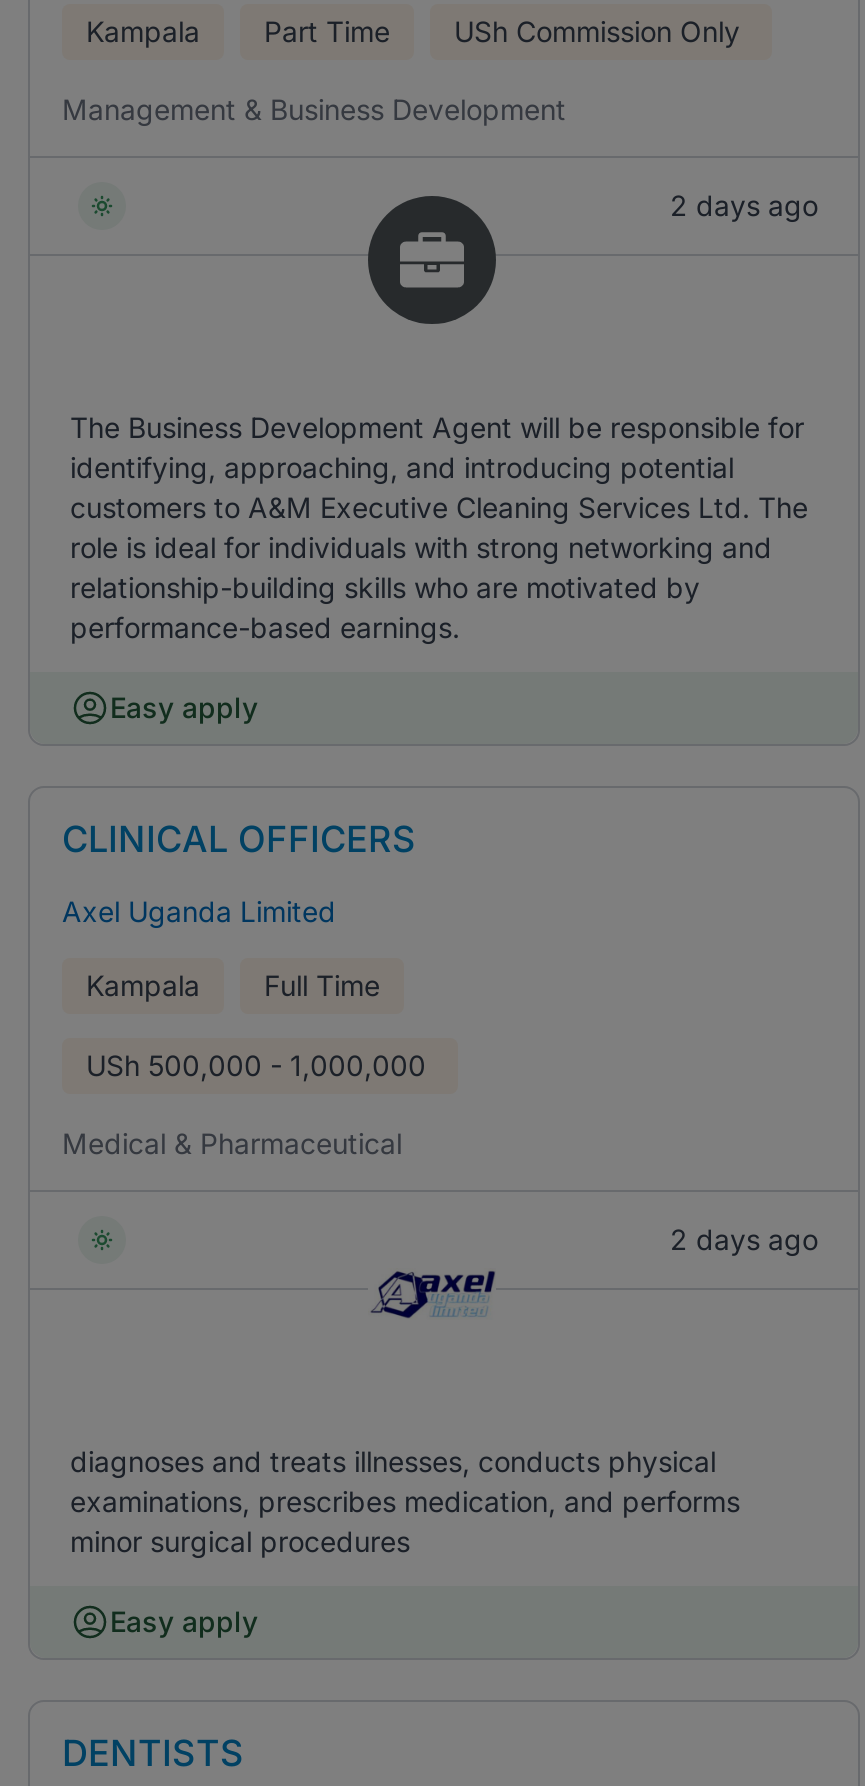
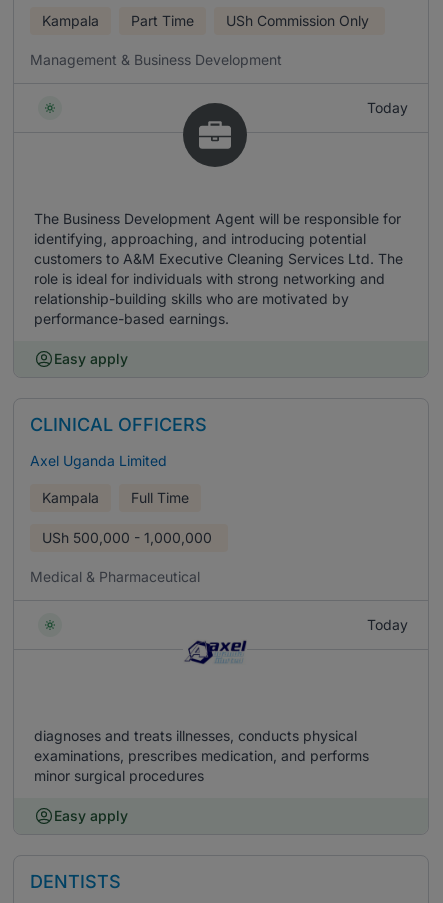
[670,188,818,222] 2 days ago -> [367,99,408,116] Today
[670,1222,818,1256] 2 days ago -> [367,616,408,633] Today

